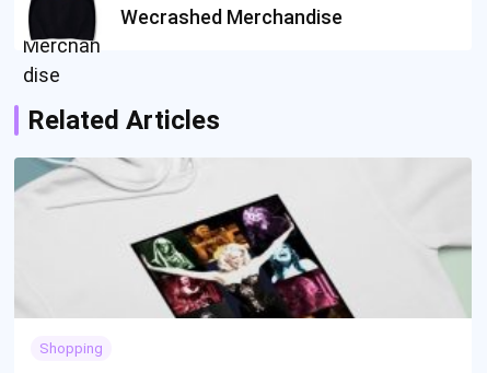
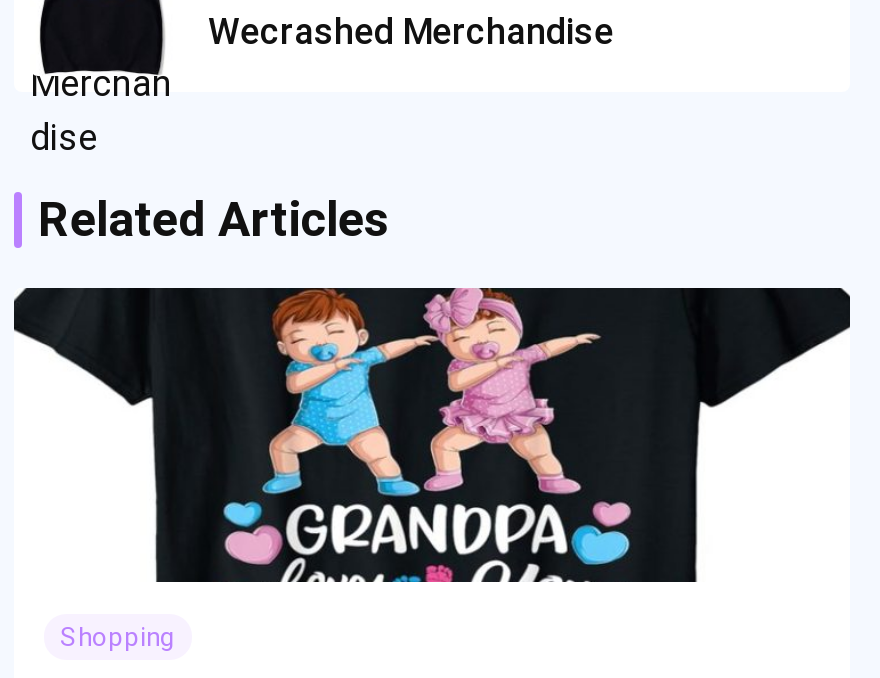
[13,158,473,319] [image] -> [14,286,852,584] [image]

